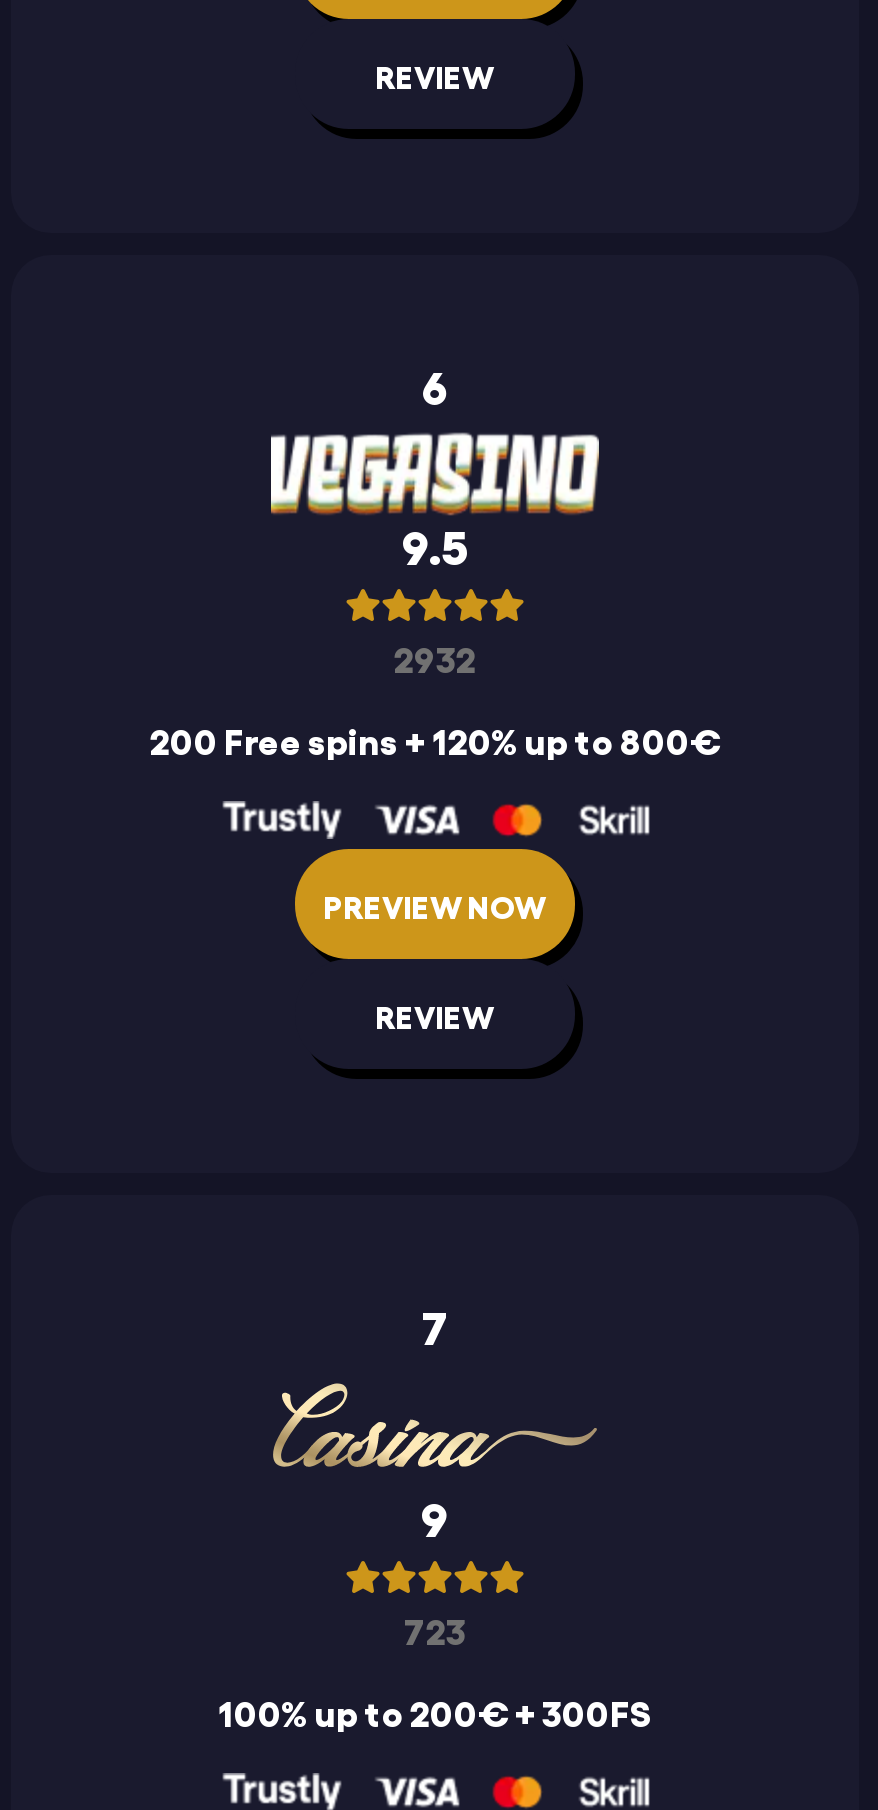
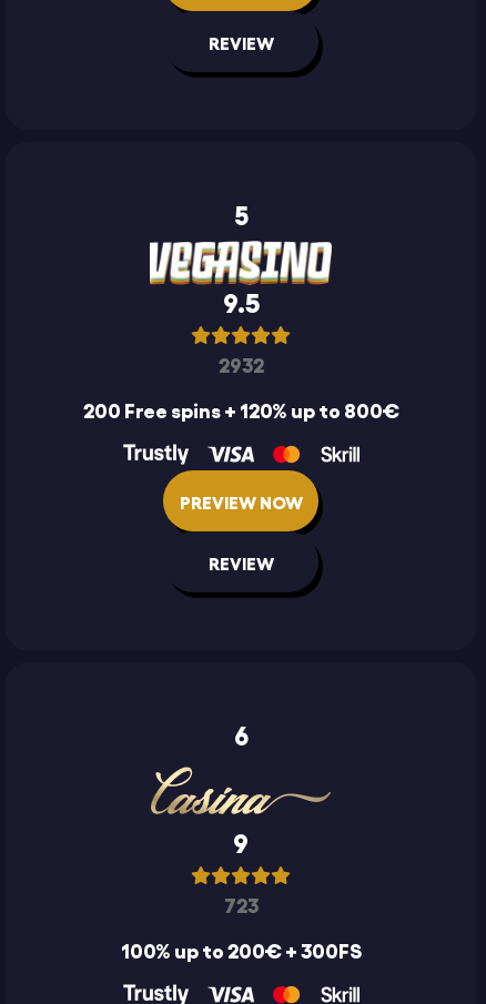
[422,357,448,413] 6 -> [234,198,248,229] 5
[422,1296,448,1352] 7 -> [234,719,248,750] 6

